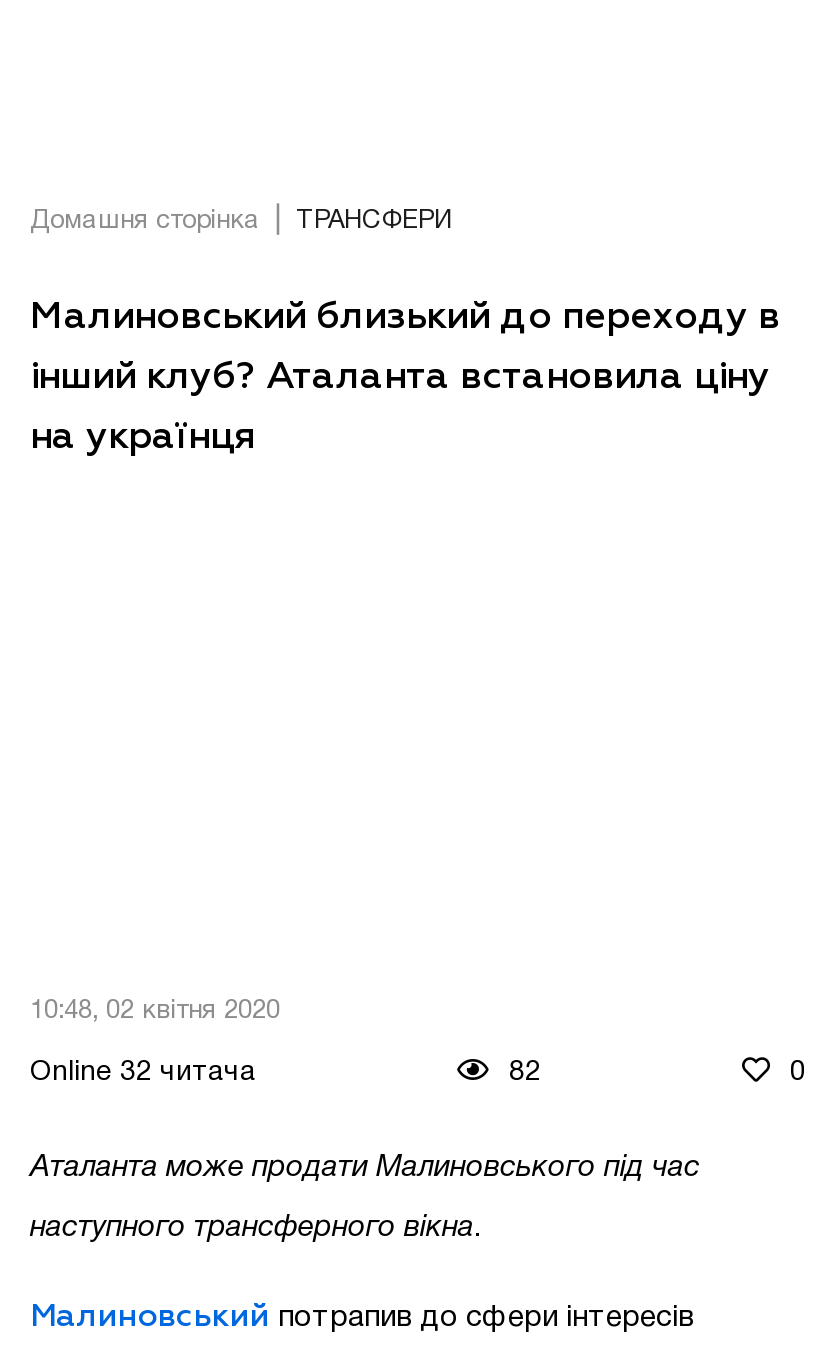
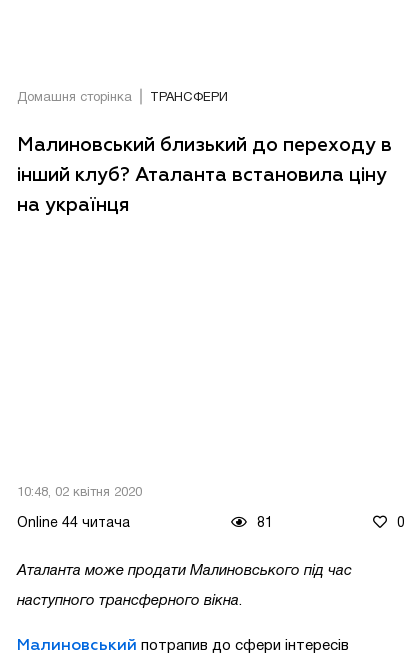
[30,1060,256,1086] Online 32 читача -> [17,517,130,530] Online 44 читача
[509,1060,541,1086] 82 -> [256,517,272,530] 81

